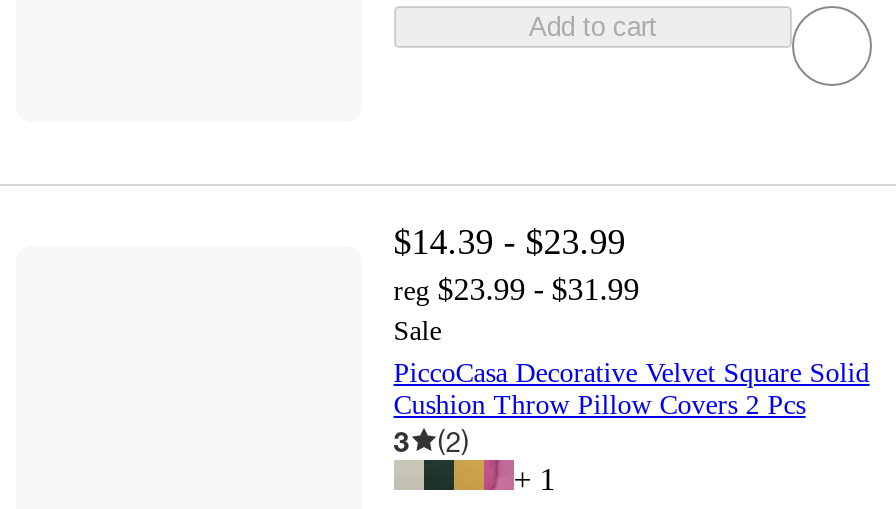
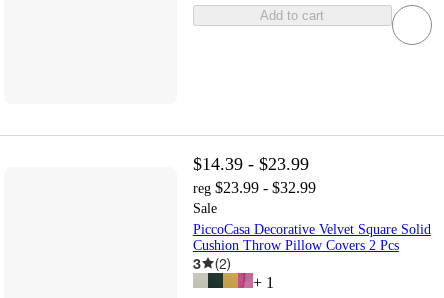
[394,272,640,306] reg $23.99 - $31.99 -> [193,179,316,196] reg $23.99 - $32.99

